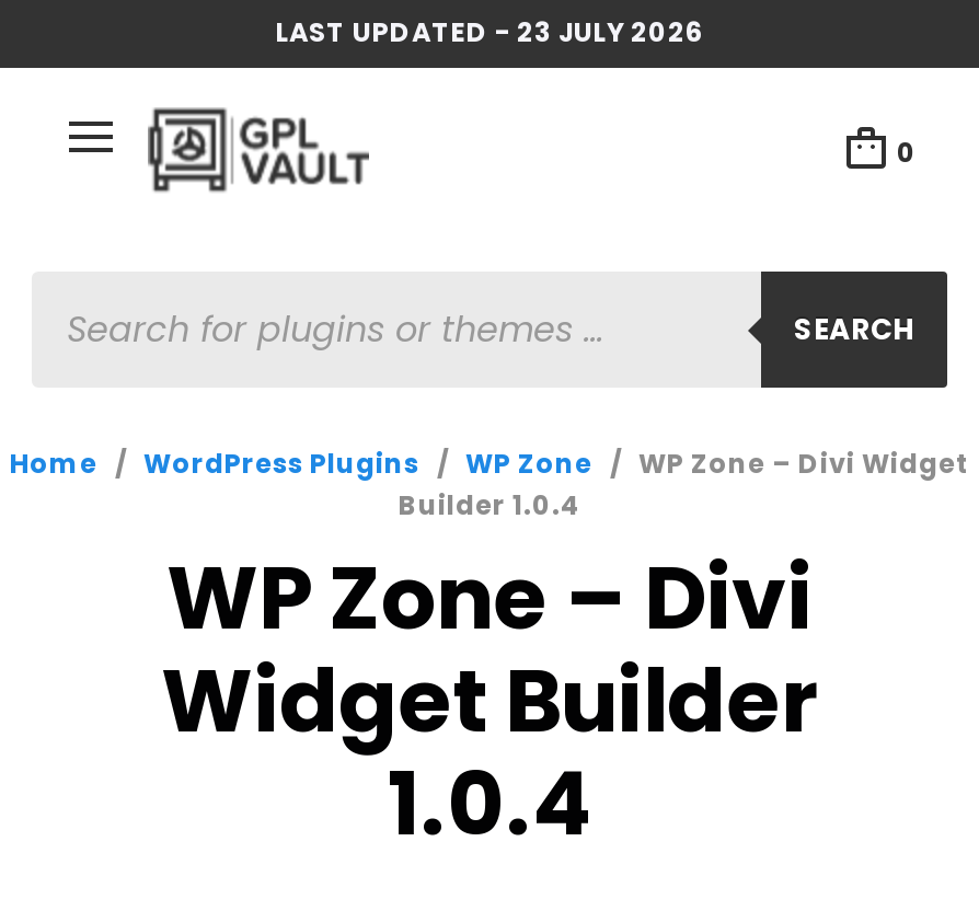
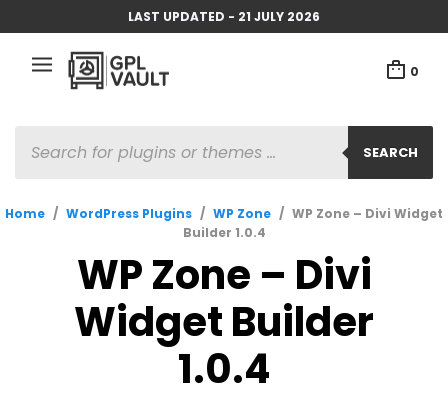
[276,12,703,49] LAST UPDATED - 23 JULY 2026 -> [128,7,320,24] LAST UPDATED - 21 JULY 2026

